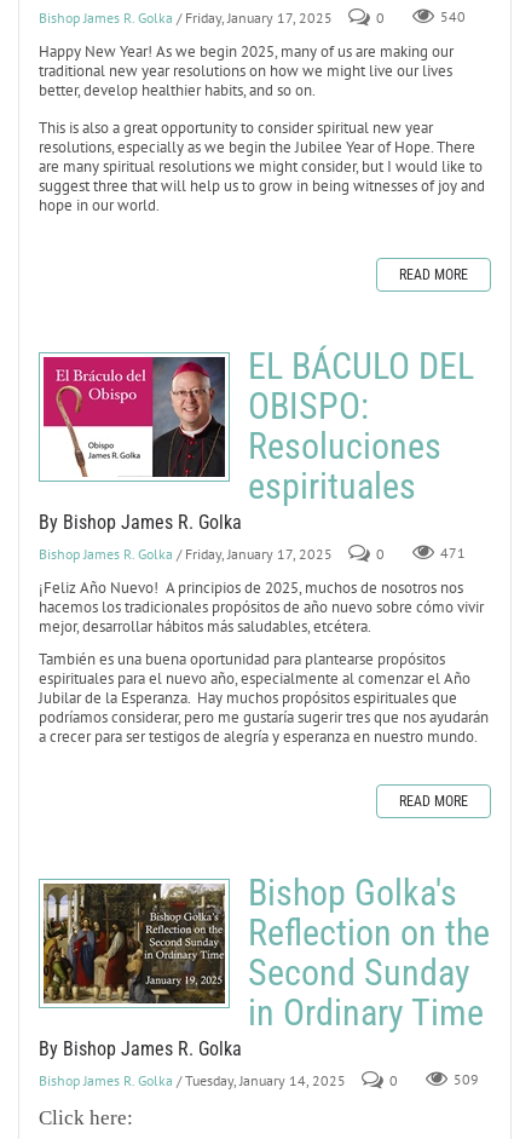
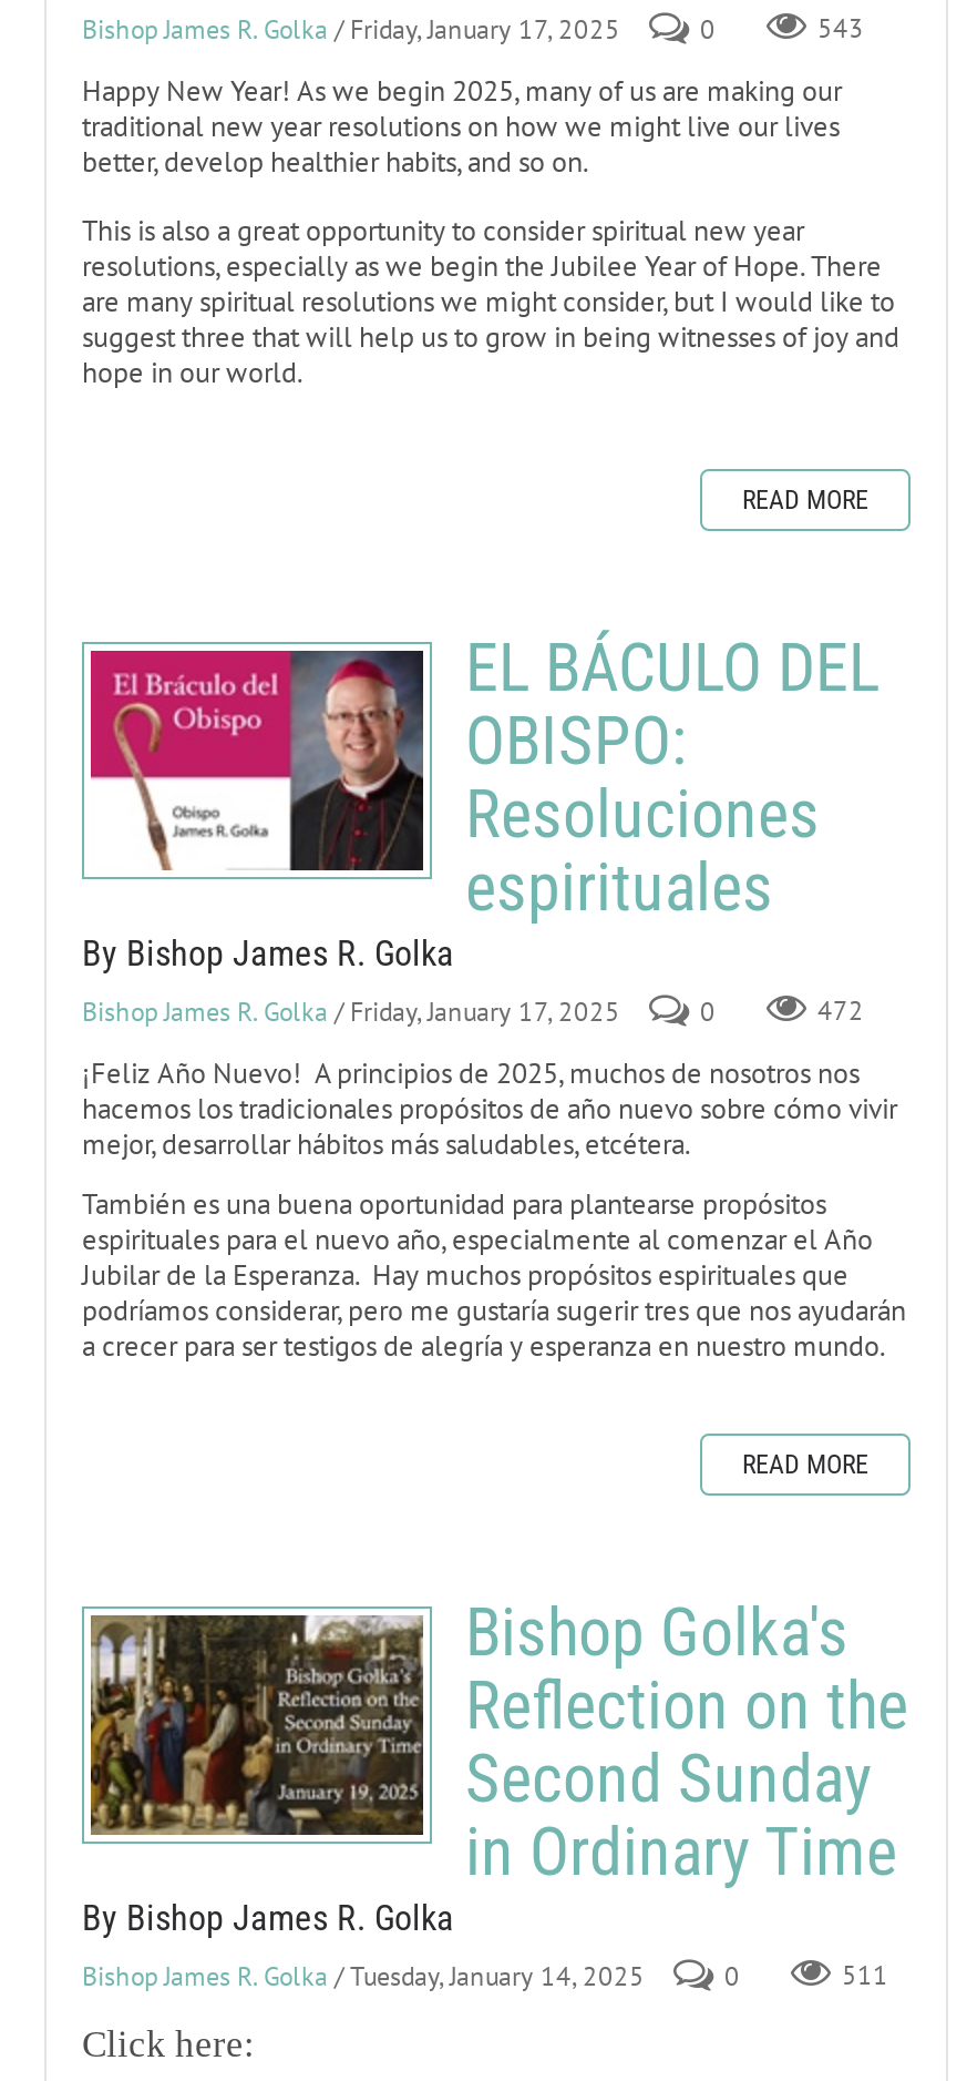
[440,8,466,26] 540 -> [817,12,864,45] 543
[440,544,466,563] 471 -> [817,994,864,1027] 472
[454,1071,479,1089] 509 -> [842,1959,888,1992] 511

